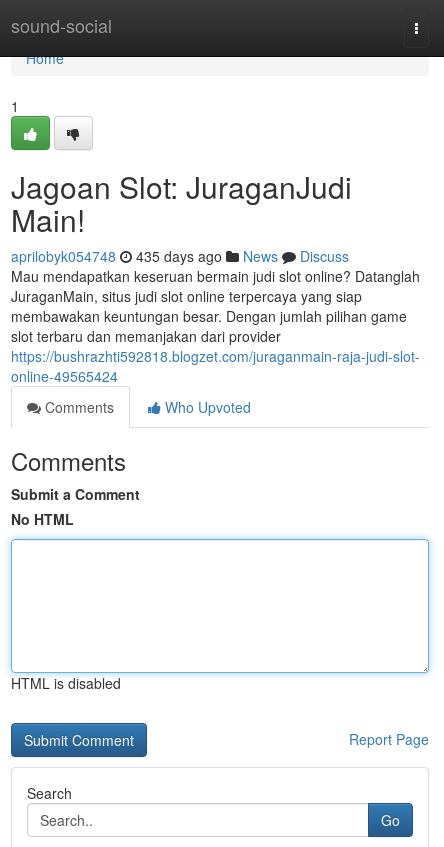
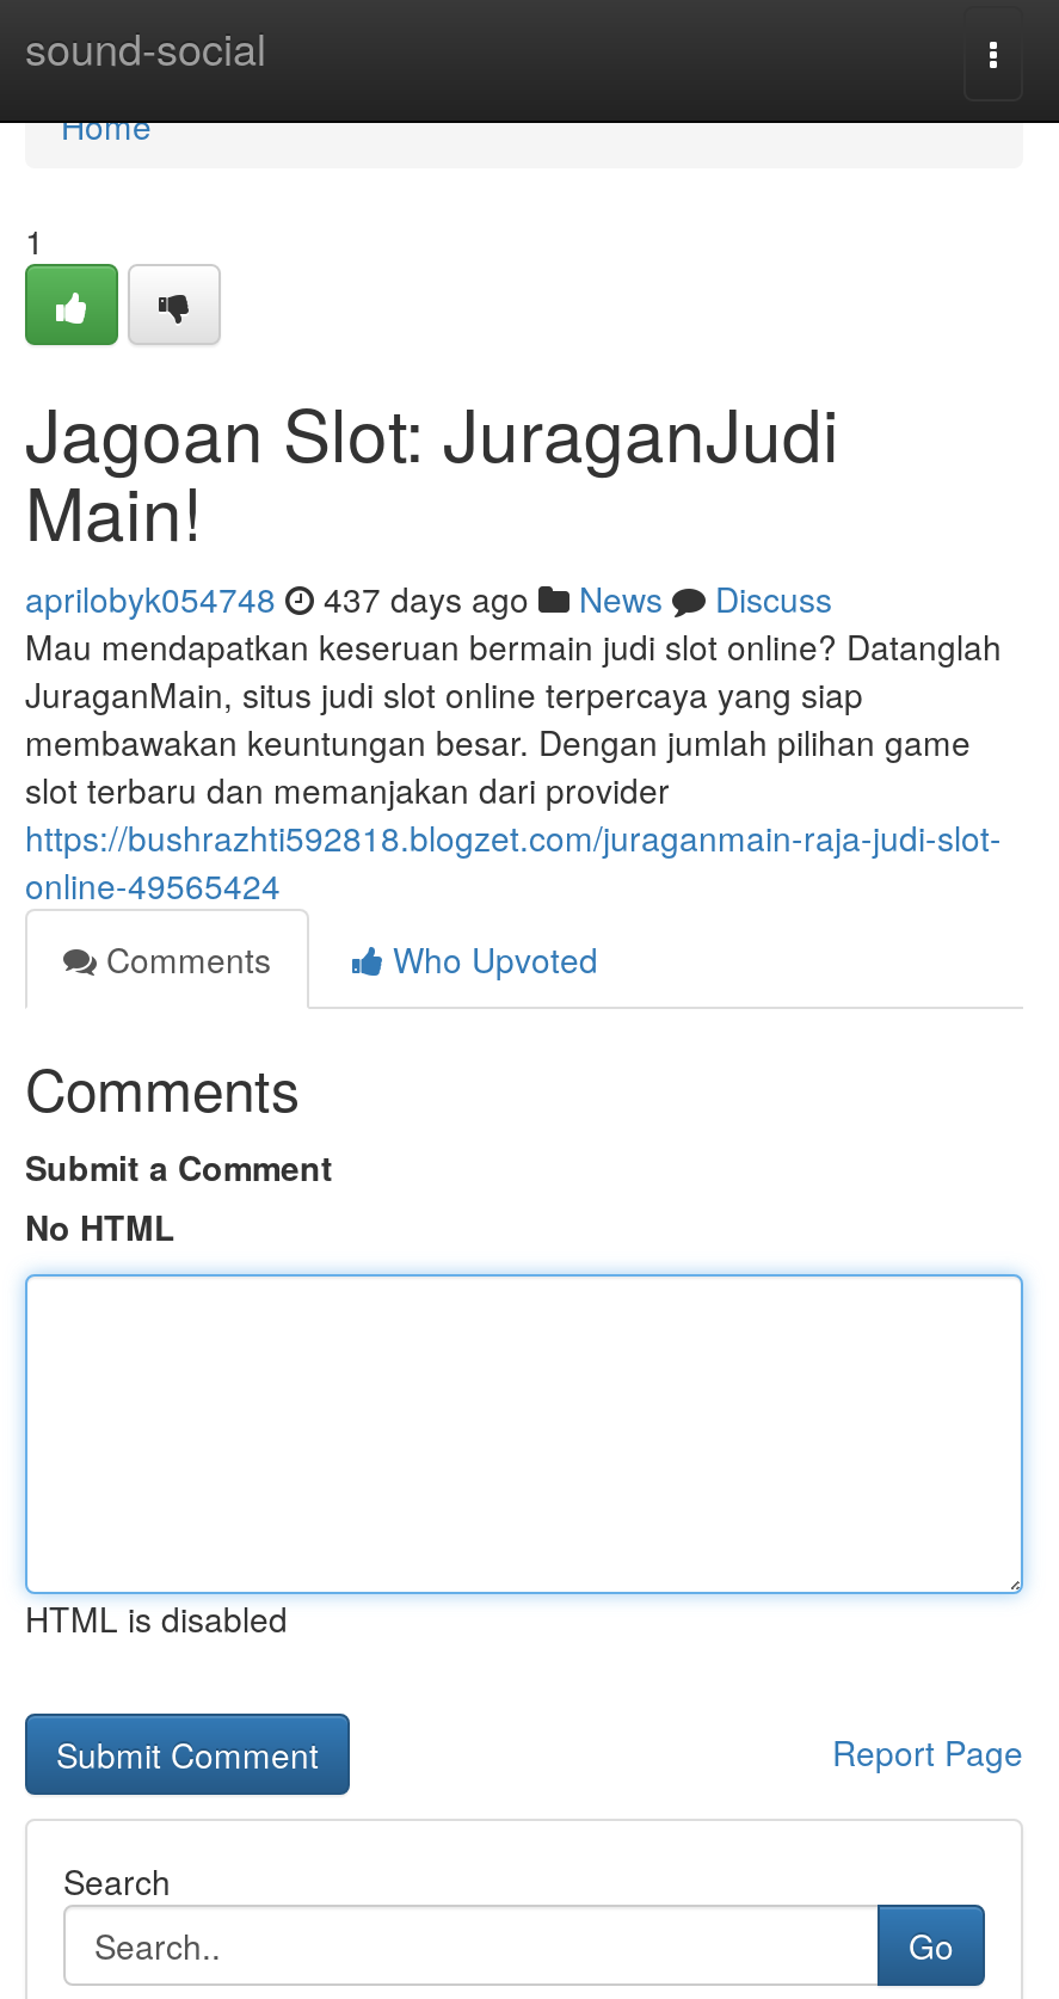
[11,246,349,266] aprilobyk054748 435 days ago News Discuss -> [25,574,832,622] aprilobyk054748 437 days ago News Discuss

